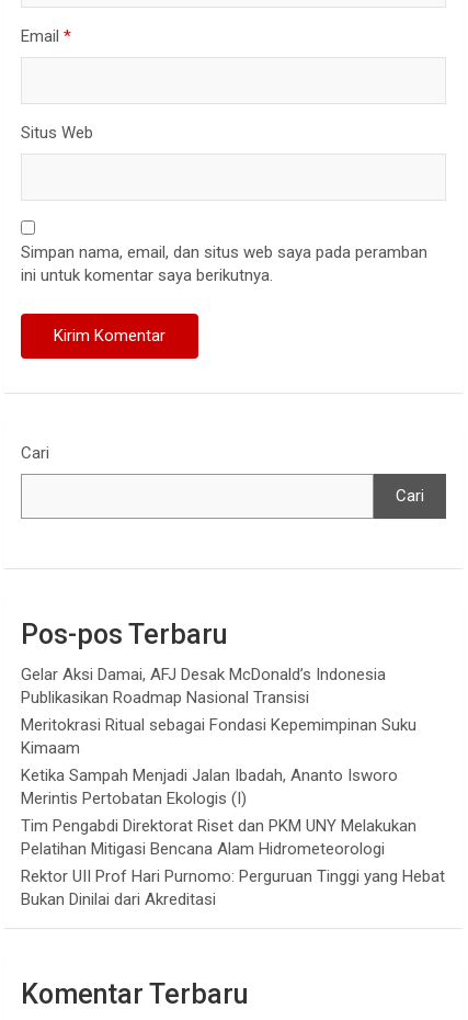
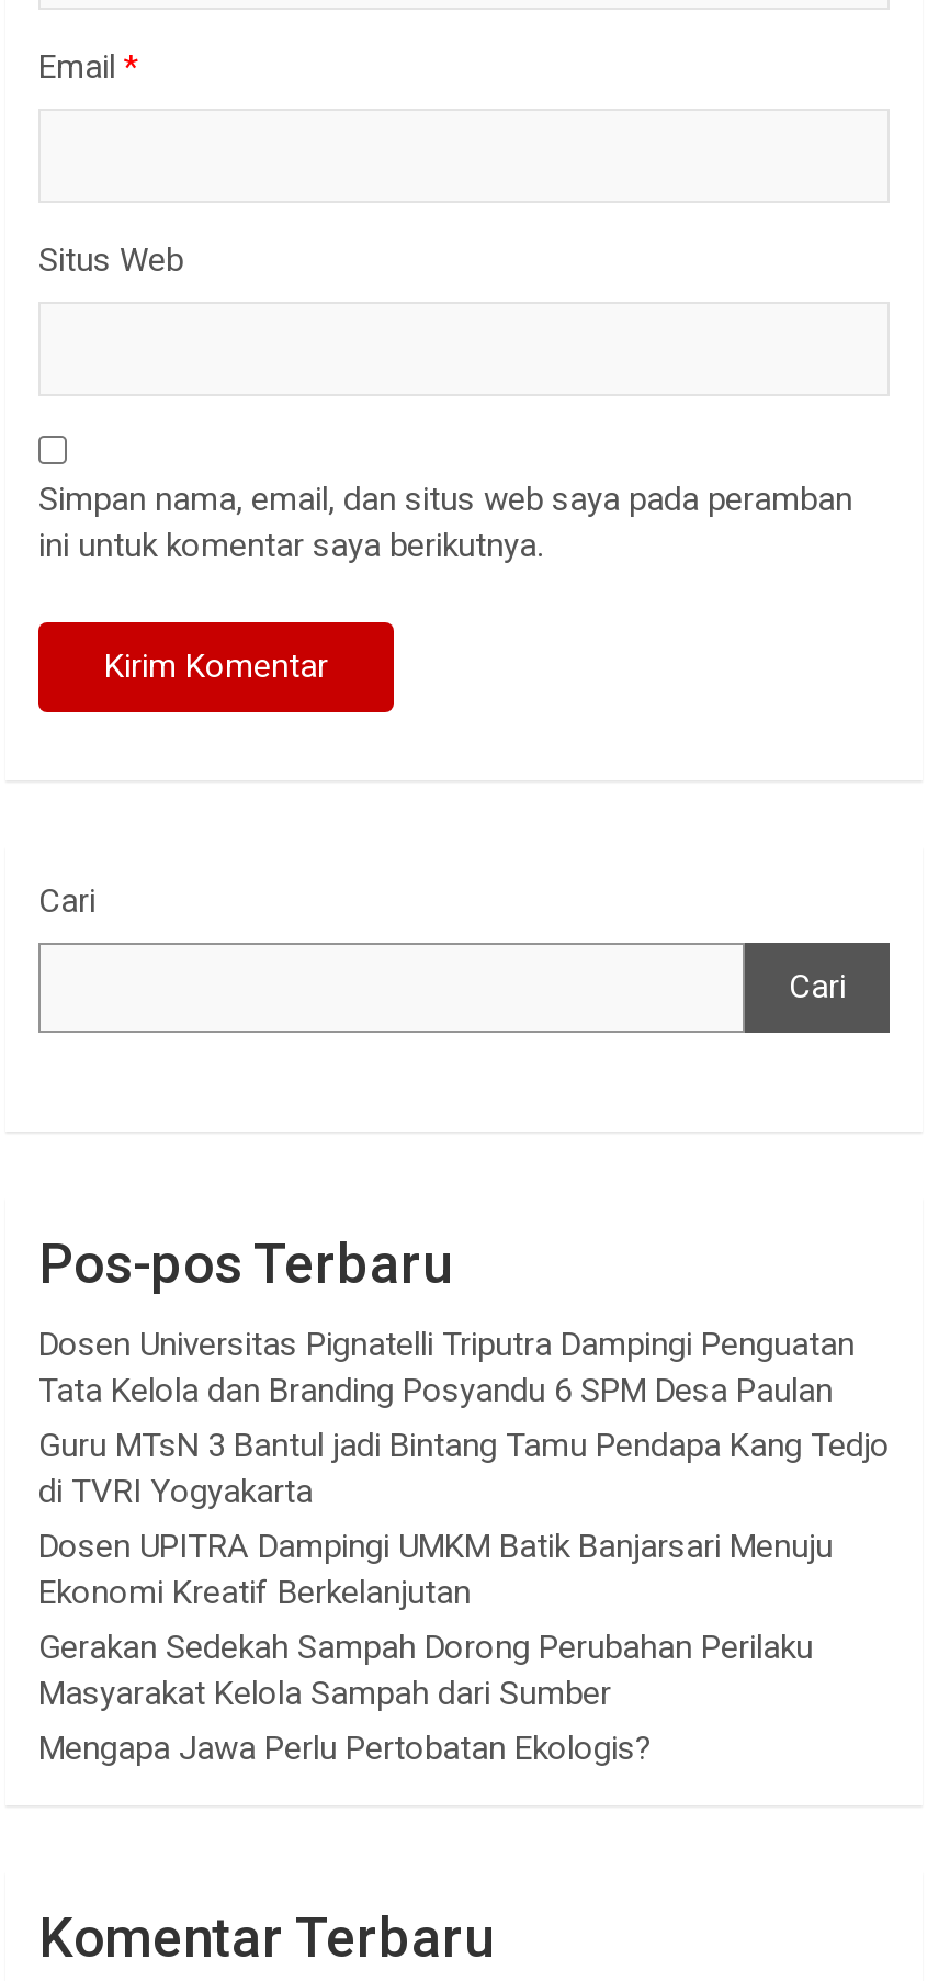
[21,664,445,909] Gelar Aksi Damai, AFJ Desak McDonald’s Indonesia | Publikasikan Roadmap Nasional Transisi | Meritokrasi Ritual sebagai Fondasi Kepemimpinan Suku | Kimaam | Ketika Sampah Menjadi Jalan Ibadah, Ananto Isworo | Merintis Pertobatan Ekologis (I) | Tim Pengabdi Direktorat Riset dan PKM UNY Melakukan | Pelatihan Mitigasi Bencana Alam Hidrometeorologi | Rektor UII Prof Hari Purnomo: Perguruan Tinggi yang Hebat | Bukan Dinilai dari Akreditasi -> [38,1324,890,1768] Dosen Universitas Pignatelli Triputra Dampingi Penguatan | Tata Kelola dan Branding Posyandu 6 SPM Desa Paulan | Guru MTsN 3 Bantul jadi Bintang Tamu Pendapa Kang Tedjo | di TVRI Yogyakarta | Dosen UPITRA Dampingi UMKM Batik Banjarsari Menuju | Ekonomi Kreatif Berkelanjutan | Gerakan Sedekah Sampah Dorong Perubahan Perilaku | Masyarakat Kelola Sampah dari Sumber | Mengapa Jawa Perlu Pertobatan Ekologis?

